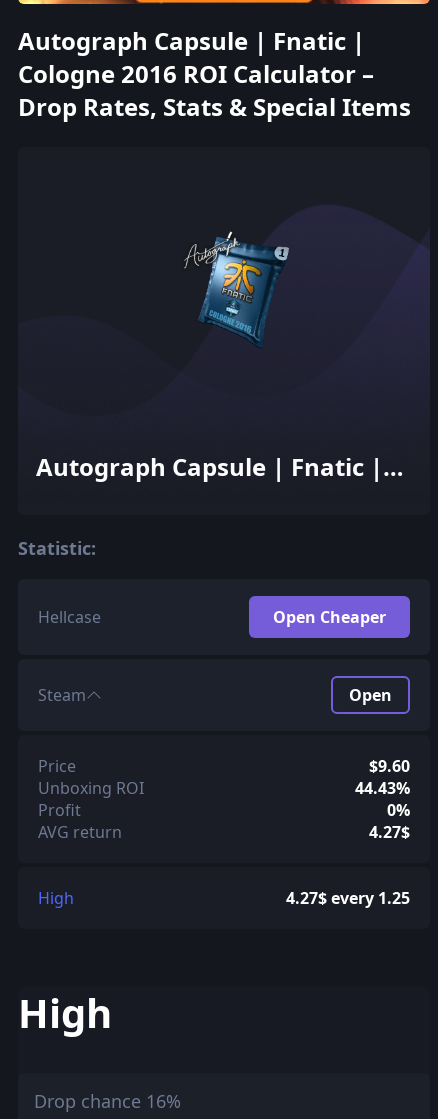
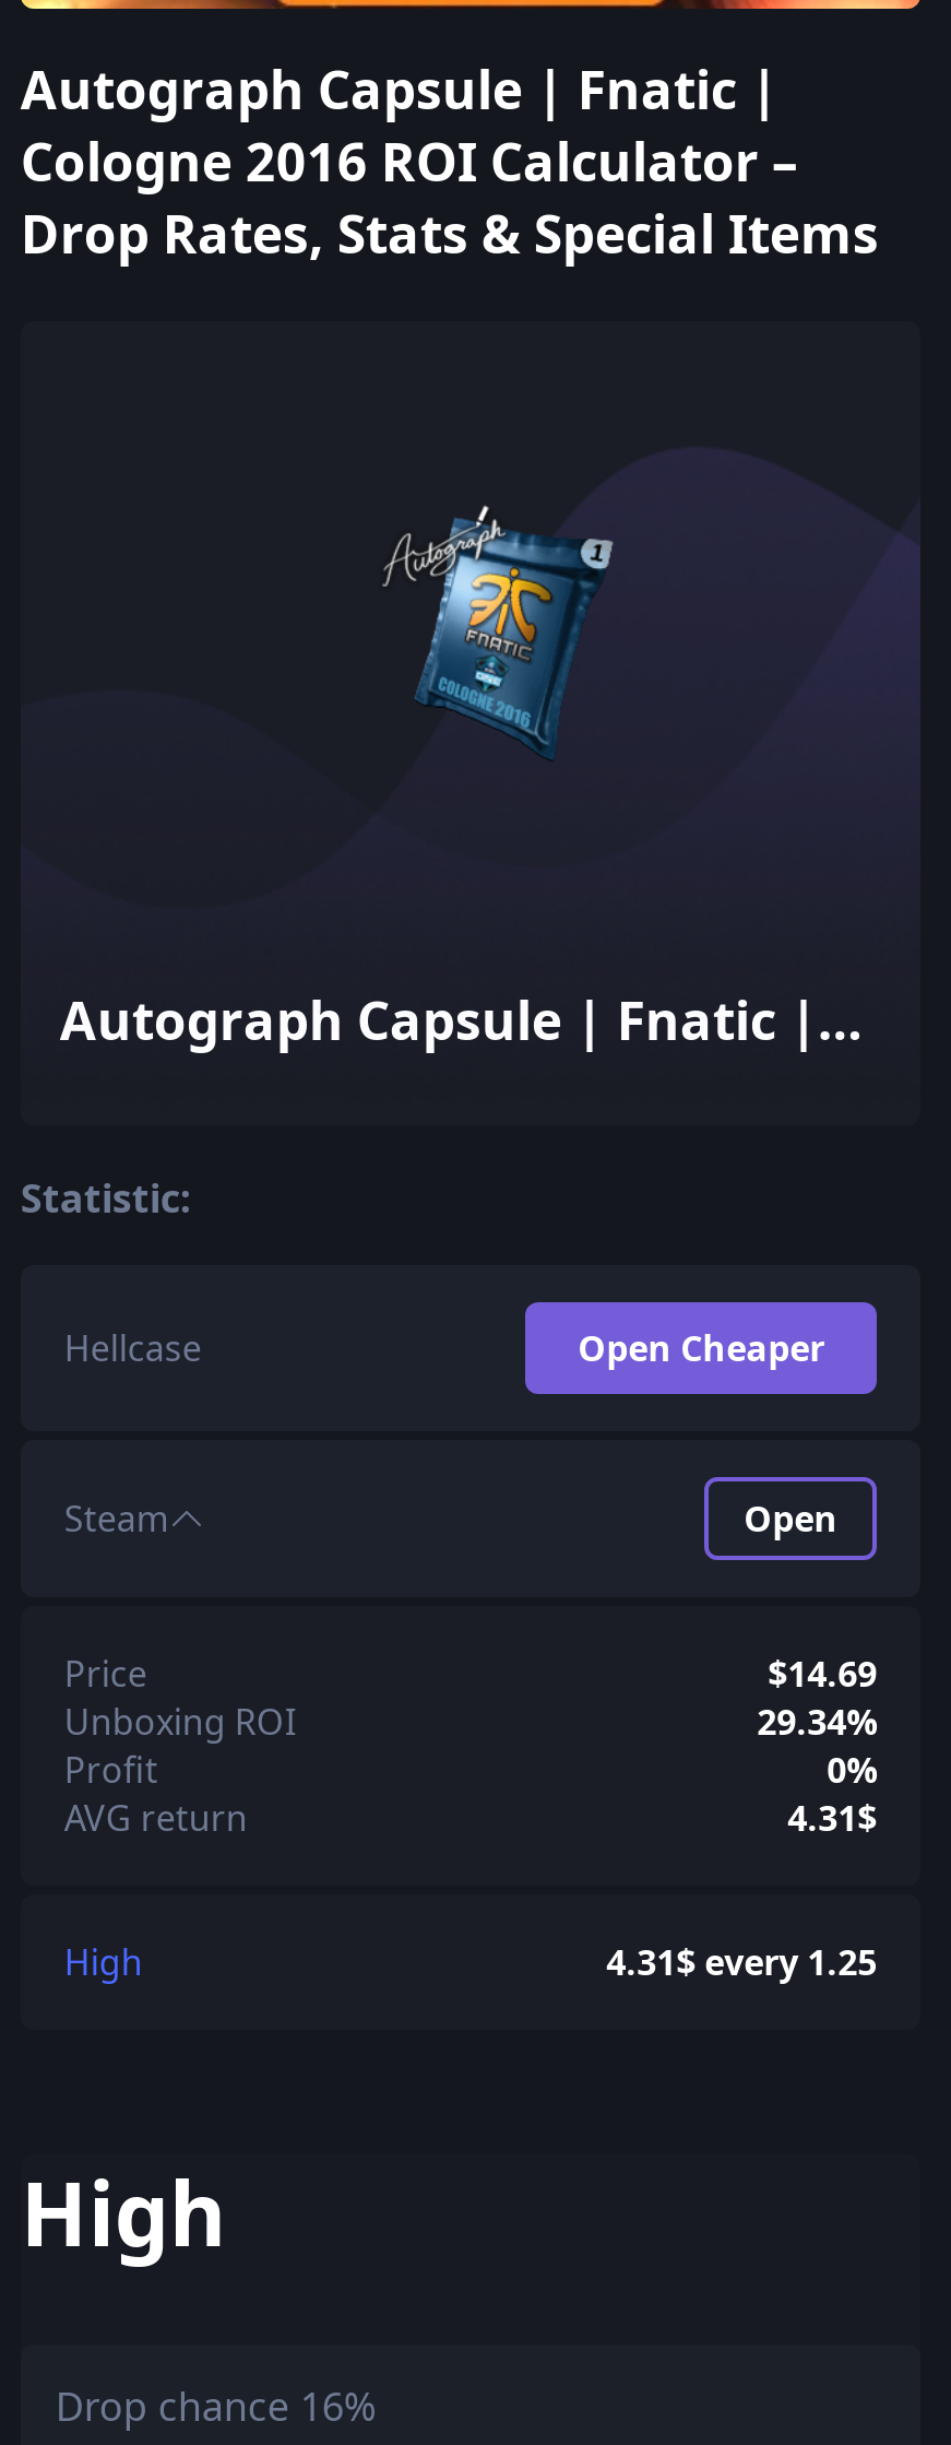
[369,755,410,777] $9.60 -> [768,1649,877,1698] $14.69
[355,777,410,799] 44.43% -> [757,1698,877,1746] 29.34%
[369,821,410,843] 4.27$ -> [787,1794,877,1842] 4.31$
[286,887,410,909] 4.27$ every 1.25 -> [606,1938,877,1986] 4.31$ every 1.25

